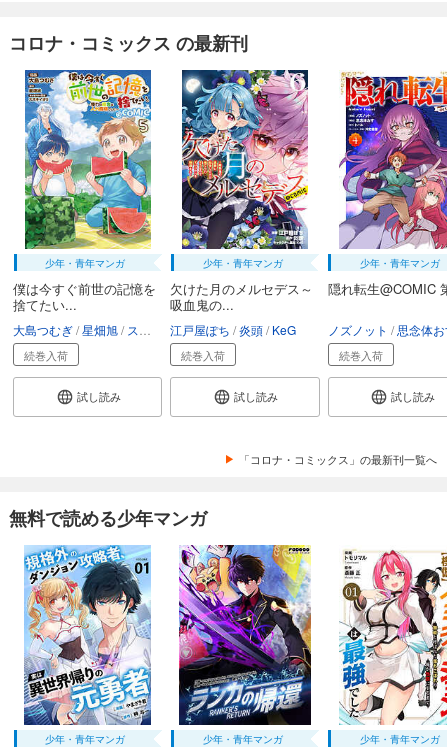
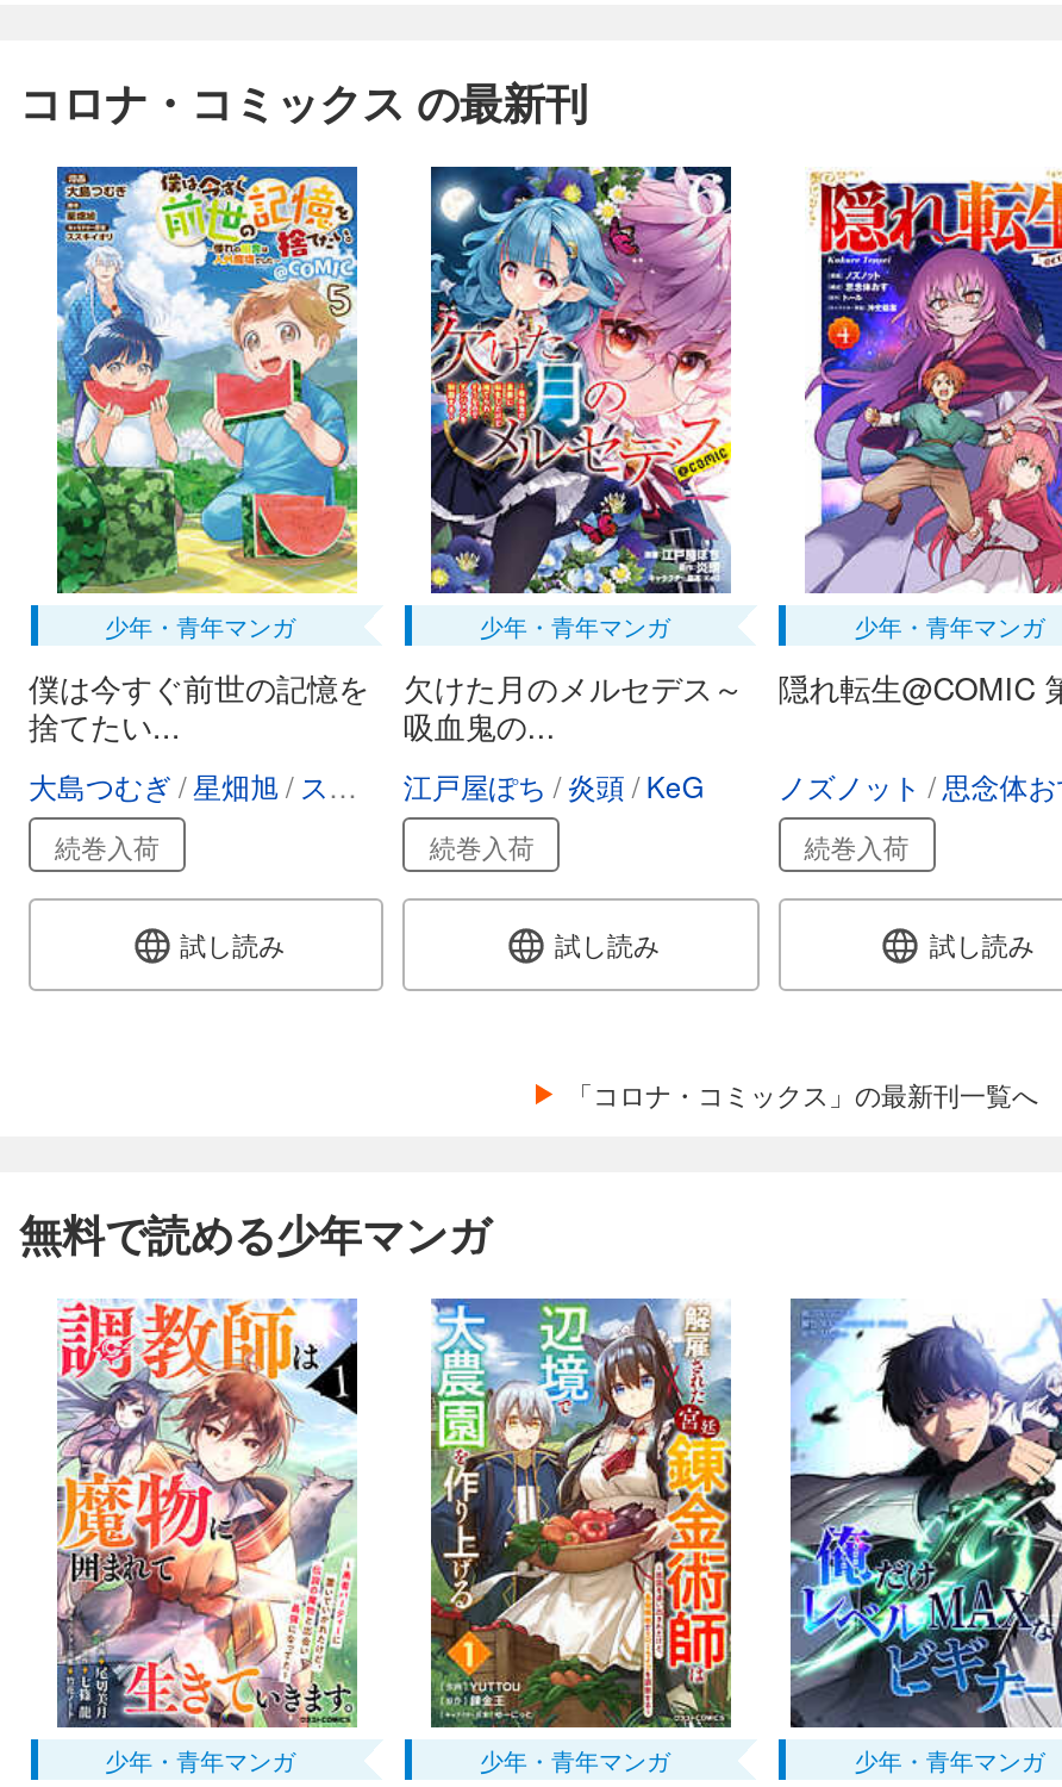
[23,545,152,726] [image] -> [55,1299,360,1730] [image]
[178,544,312,726] [image] -> [424,1296,738,1730] [image]
[333,545,444,725] [image] -> [788,1296,1055,1730] [image]

